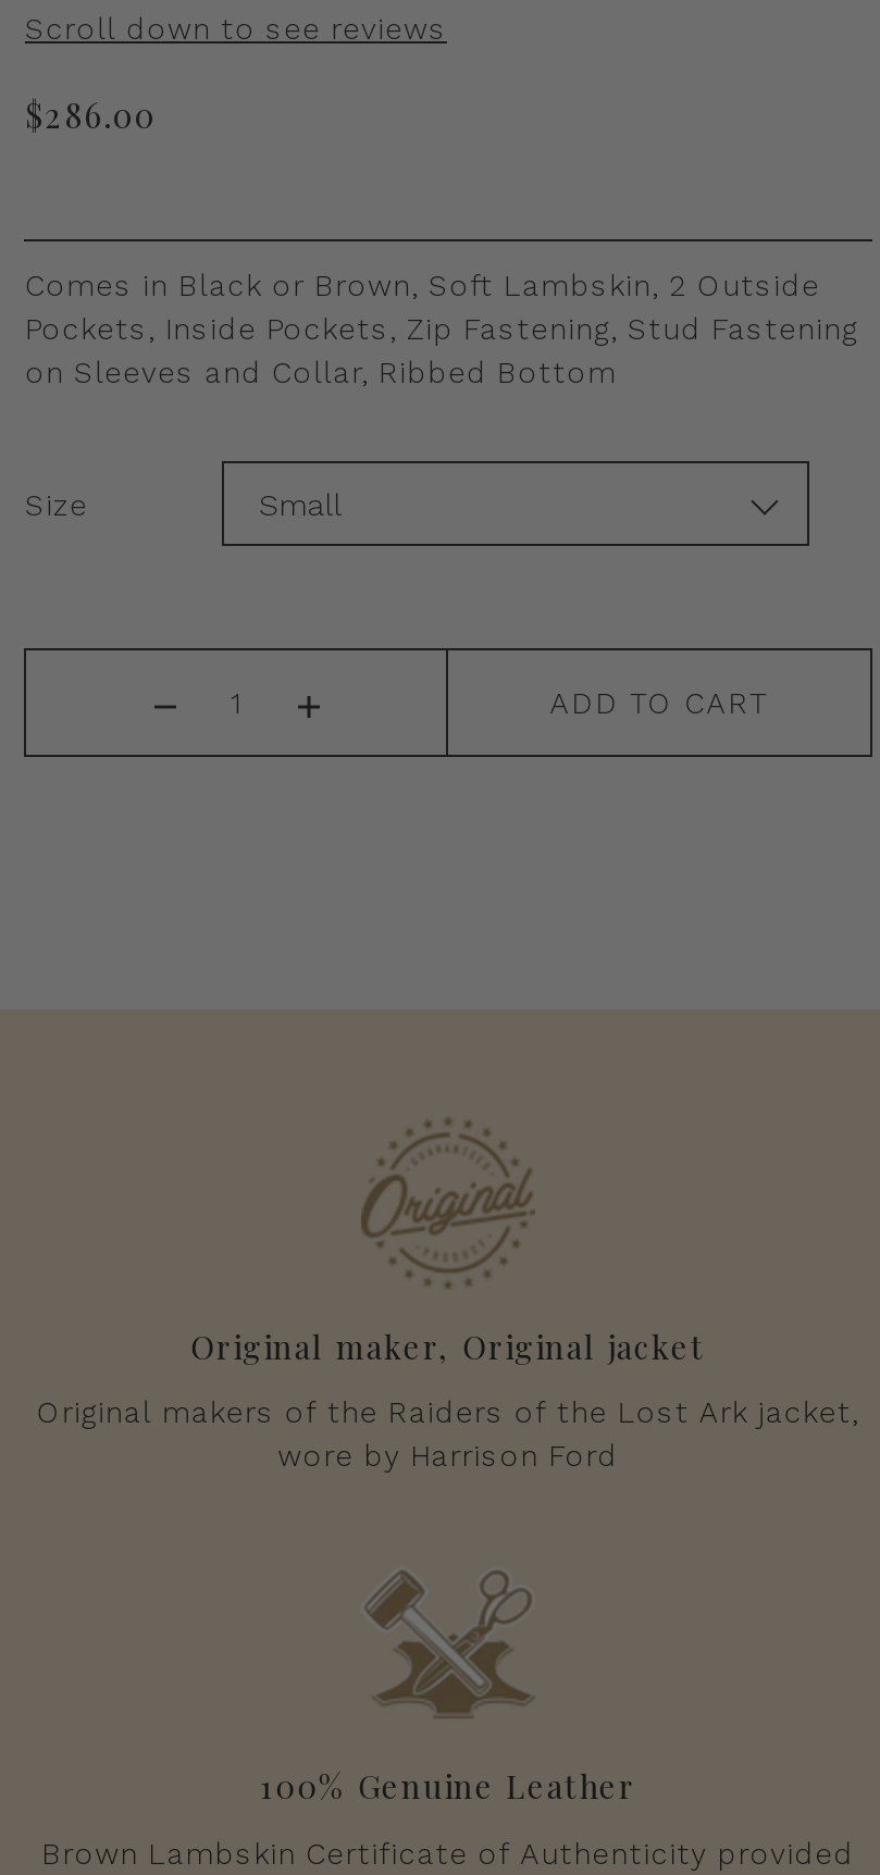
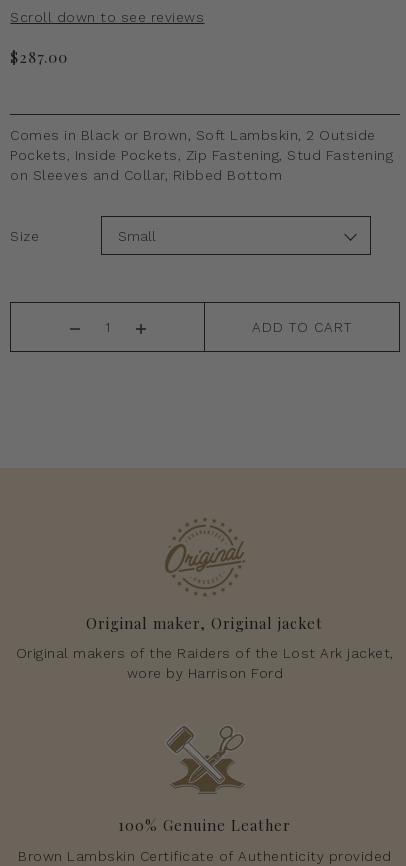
[25,92,155,138] $286.00 -> [10,46,68,67] $287.00

